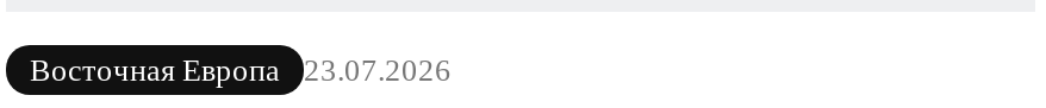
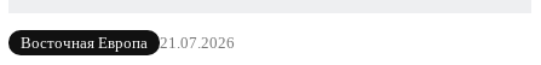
[30,51,452,88] Восточная Европа 23.07.2026 -> [21,33,235,52] Восточная Европа 21.07.2026

